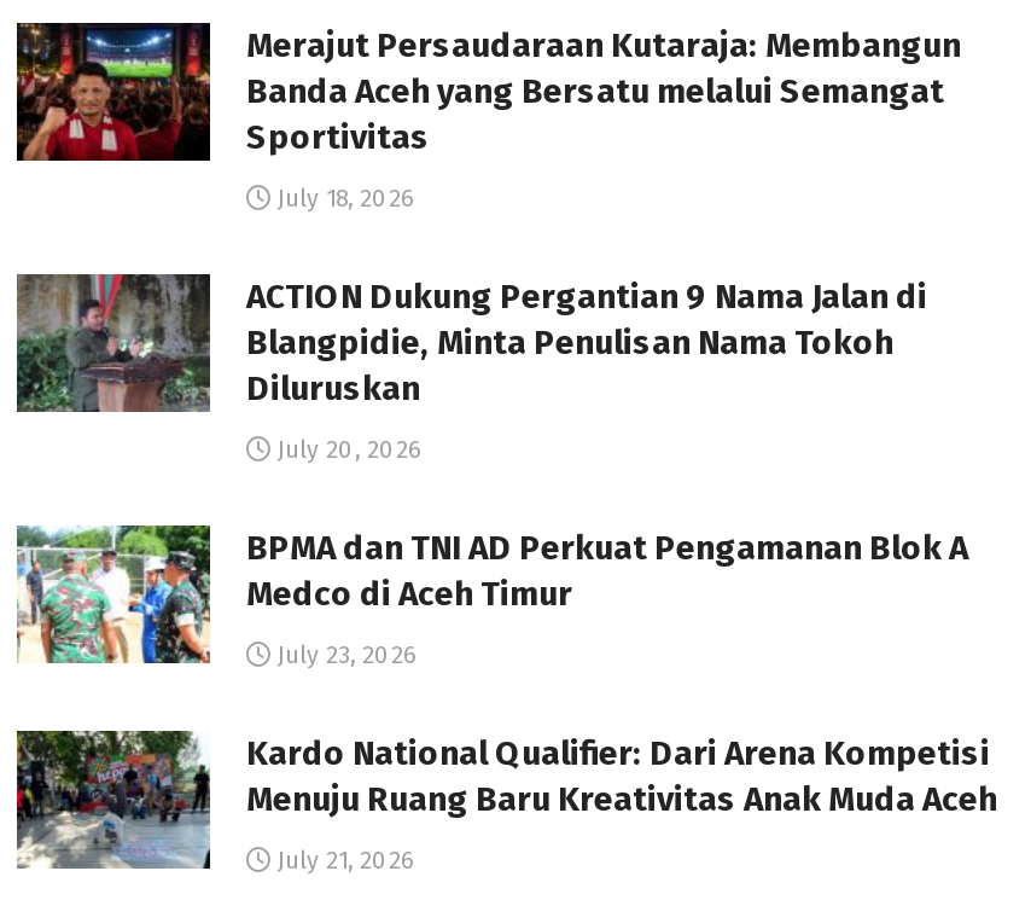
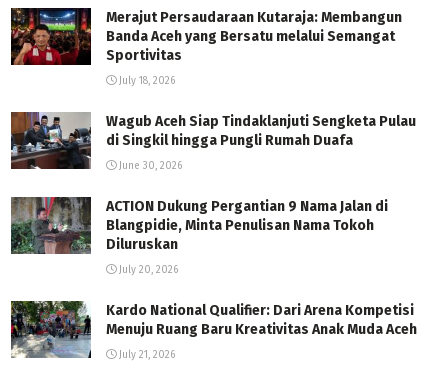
none -> [11,112,416,172] [image] | Wagub Aceh Siap Tindaklanjuti Sengketa Pulau | di Singkil hingga Pungli Rumah Duafa | June 30, 2026
moved [12,269,927,465] -> [9,195,388,276]: [image] | ACTION Dukung Pergantian 9 Nama Jalan di | Blangpidie, Minta Penulisan Nama Tokoh | Diluruskan | July 20, 2026
[17,523,968,670] [image] | BPMA dan TNI AD Perkuat Pengamanan Blok A | Medco di Aceh Timur | July 23, 2026 -> none

